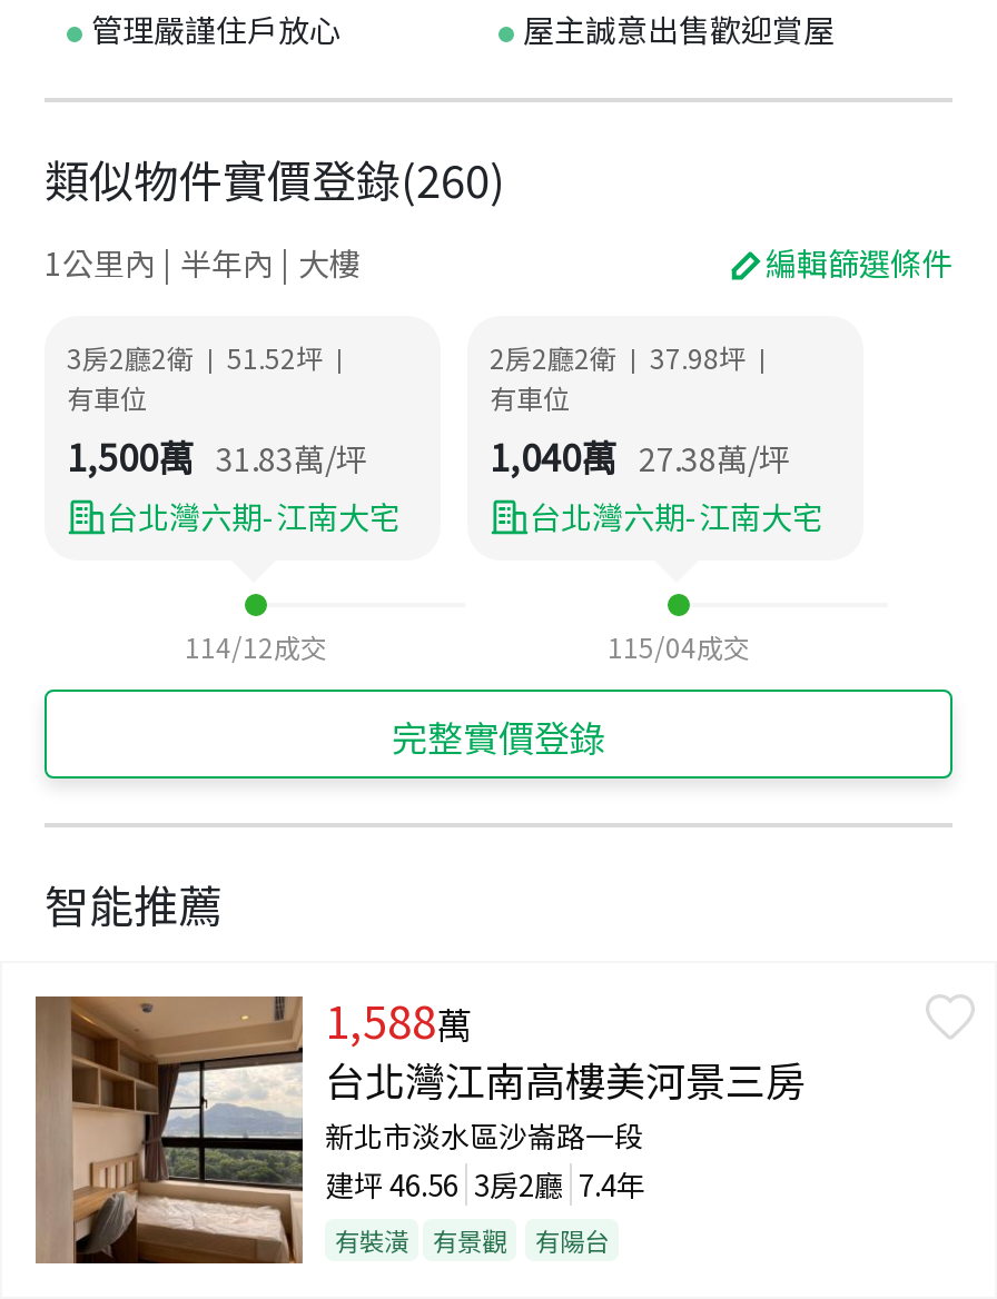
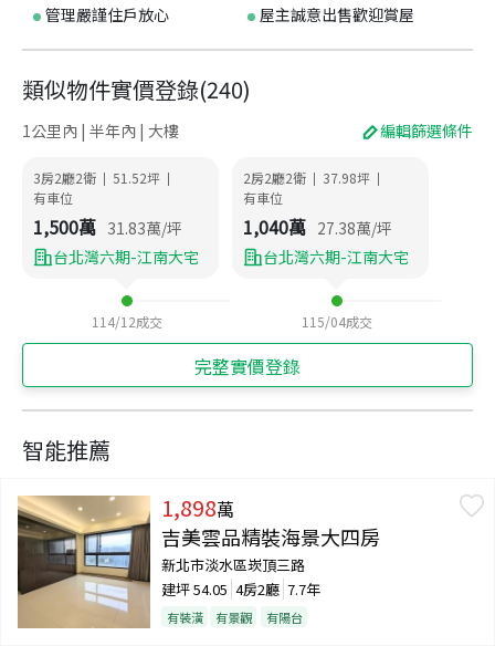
[45,148,505,212] 類似物件實價登錄(260) -> [22,73,251,106] 類似物件實價登錄(240)
[33,987,806,1266] [image] | 1,588萬 | 台北灣江南高樓美河景三房 | 新北市淡水區沙崙路一段 | 建坪 46.56 3房2廳 7.4年 -> [17,491,380,629] [image] | 1,898萬 | 吉美雲品精裝海景大四房 | 新北市淡水區崁頂三路 | 建坪 54.05 4房2廳 7.7年

